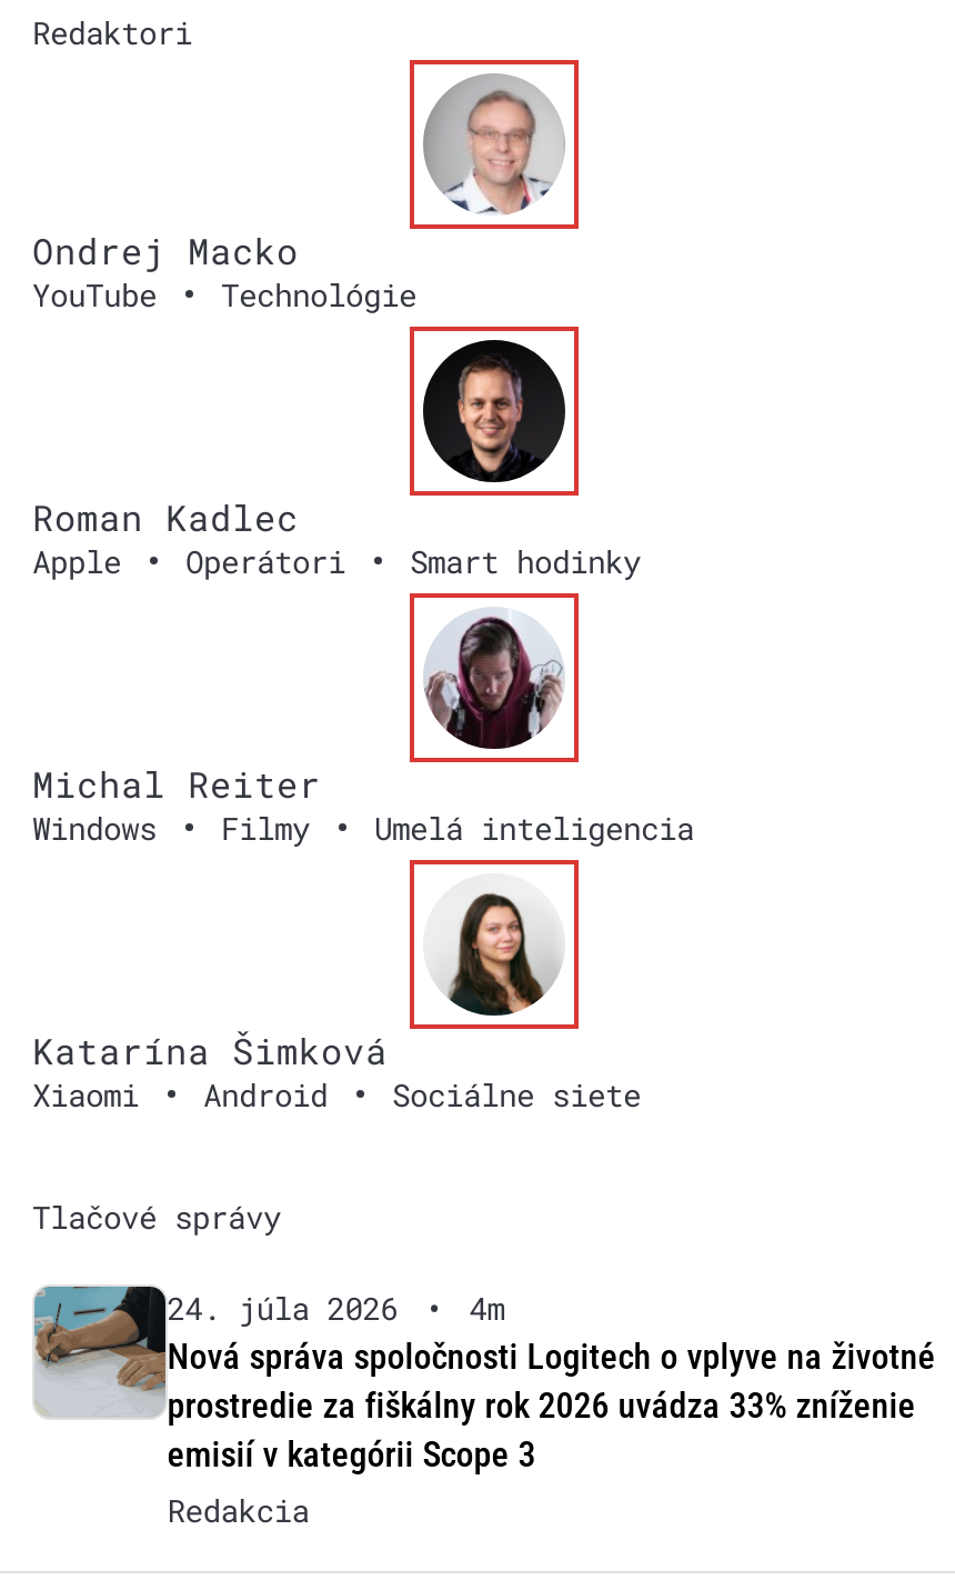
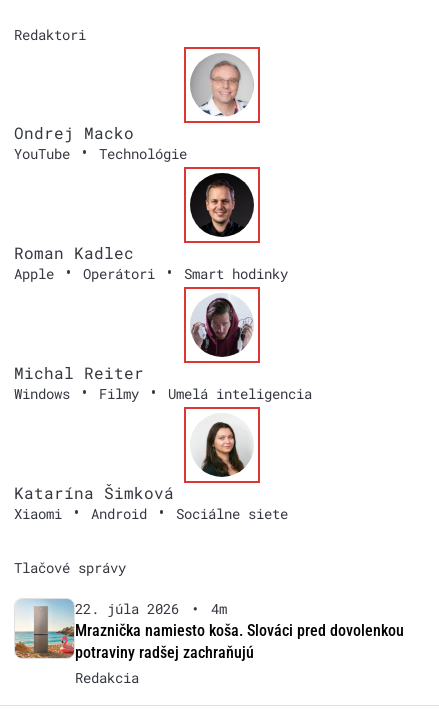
[32,1286,398,1417] [image] | 24. júla 2026 -> [14,599,179,659] [image] | 22. júla 2026
[167,1335,936,1475] Nová správa spoločnosti Logitech o vplyve na životné | prostredie za fiškálny rok 2026 uvádza 33% zníženie | emisií v kategórii Scope 3 -> [75,621,404,662] Mraznička namiesto koša. Slováci pred dovolenkou | potraviny radšej zachraňujú

